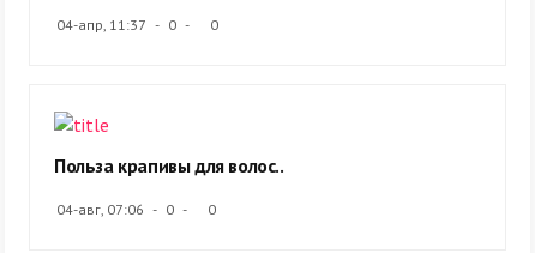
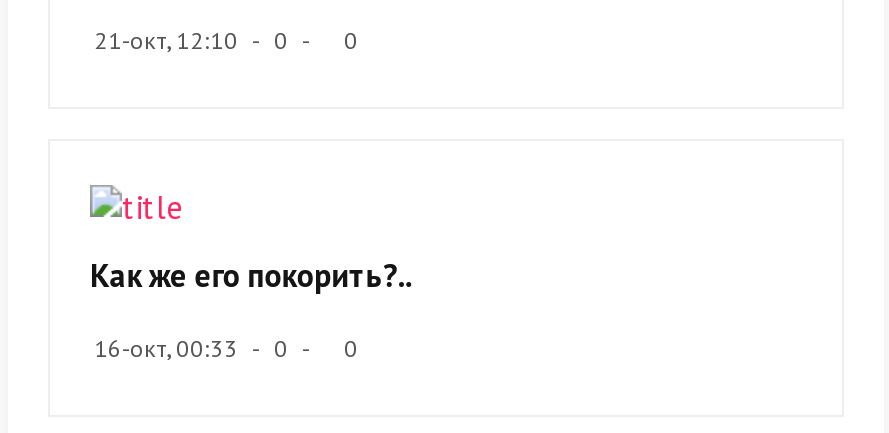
[56,16,218,34] 04-апр, 11:37 0 0 -> [94,25,358,55] 21-окт, 12:10 0 0
[54,153,284,177] Польза крапивы для волос.. -> [90,255,412,295] Как же его покорить?..
[56,200,216,218] 04-авг, 07:06 0 0 -> [94,333,358,363] 16-окт, 00:33 0 0

